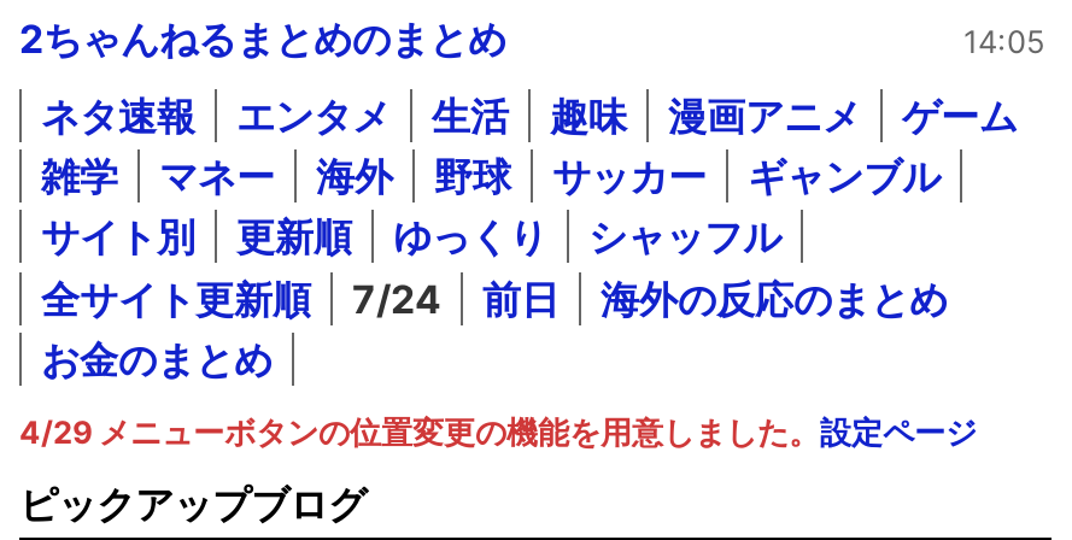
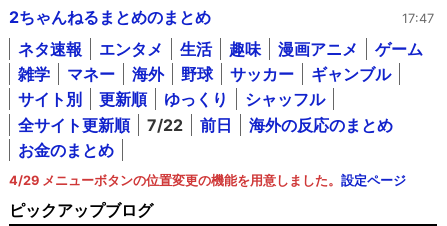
[963,25,1045,61] 14:05 -> [402,11,434,26] 17:47
[41,274,948,322] 全サイト更新順 7/24 前日 海外の反応のまとめ -> [18,114,393,134] 全サイト更新順 7/22 前日 海外の反応のまとめ

